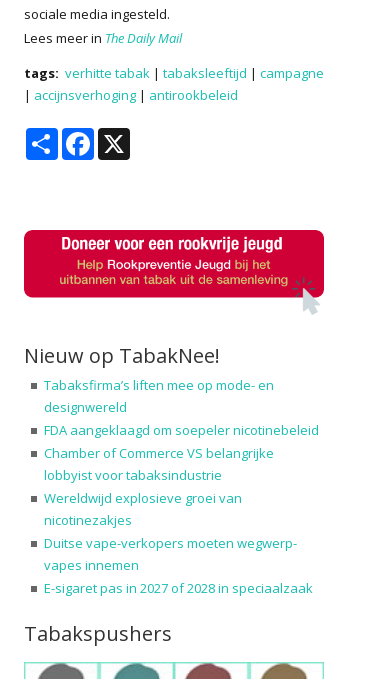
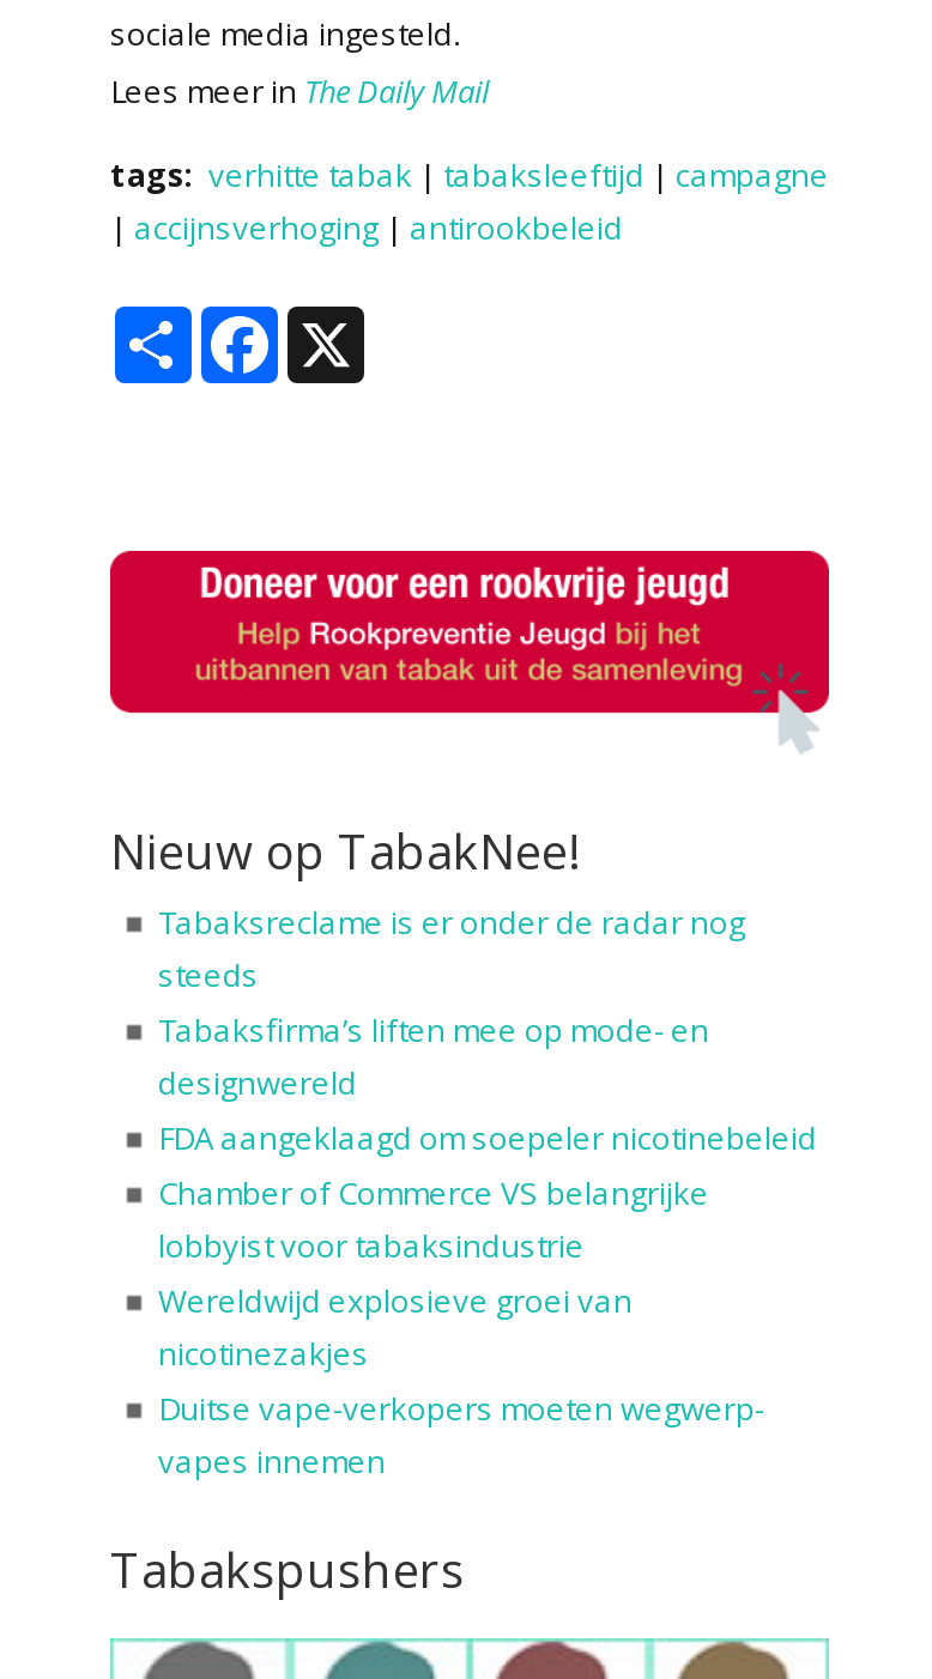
none -> [158,901,745,997] Tabaksreclame is er onder de radar nog | steeds
moved [44,376,319,574] -> [158,1009,817,1483]: Tabaksfirma’s liften mee op mode- en | designwereld | FDA aangeklaagd om soepeler nicotinebeleid | ... | Duitse vape-verkopers moeten wegwerp- | vapes innemen
[44,579,313,597] E-sigaret pas in 2027 of 2028 in speciaalzaak -> none

